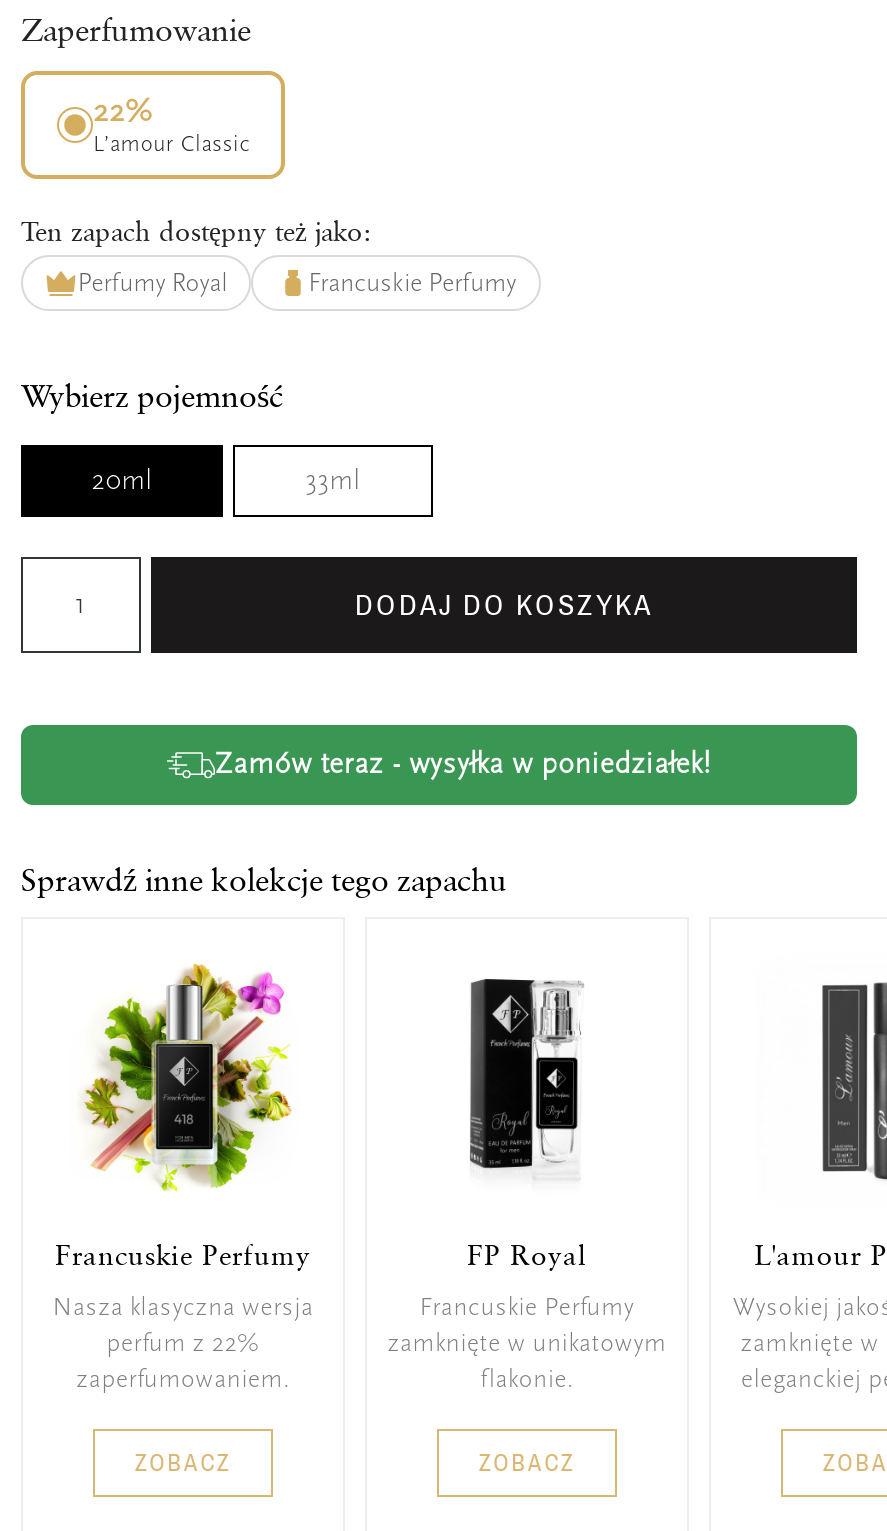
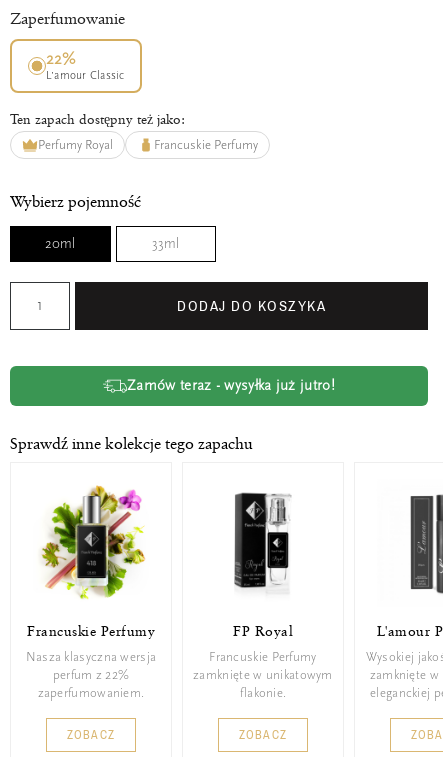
[215,745,711,781] Zamów teraz - wysyłka w poniedziałek! -> [127,376,335,394] Zamów teraz - wysyłka już jutro!

